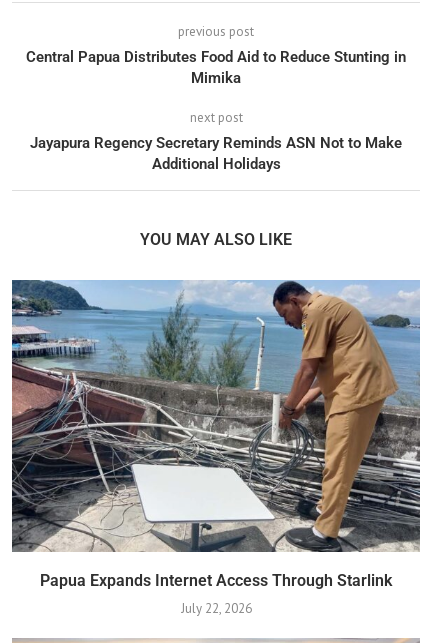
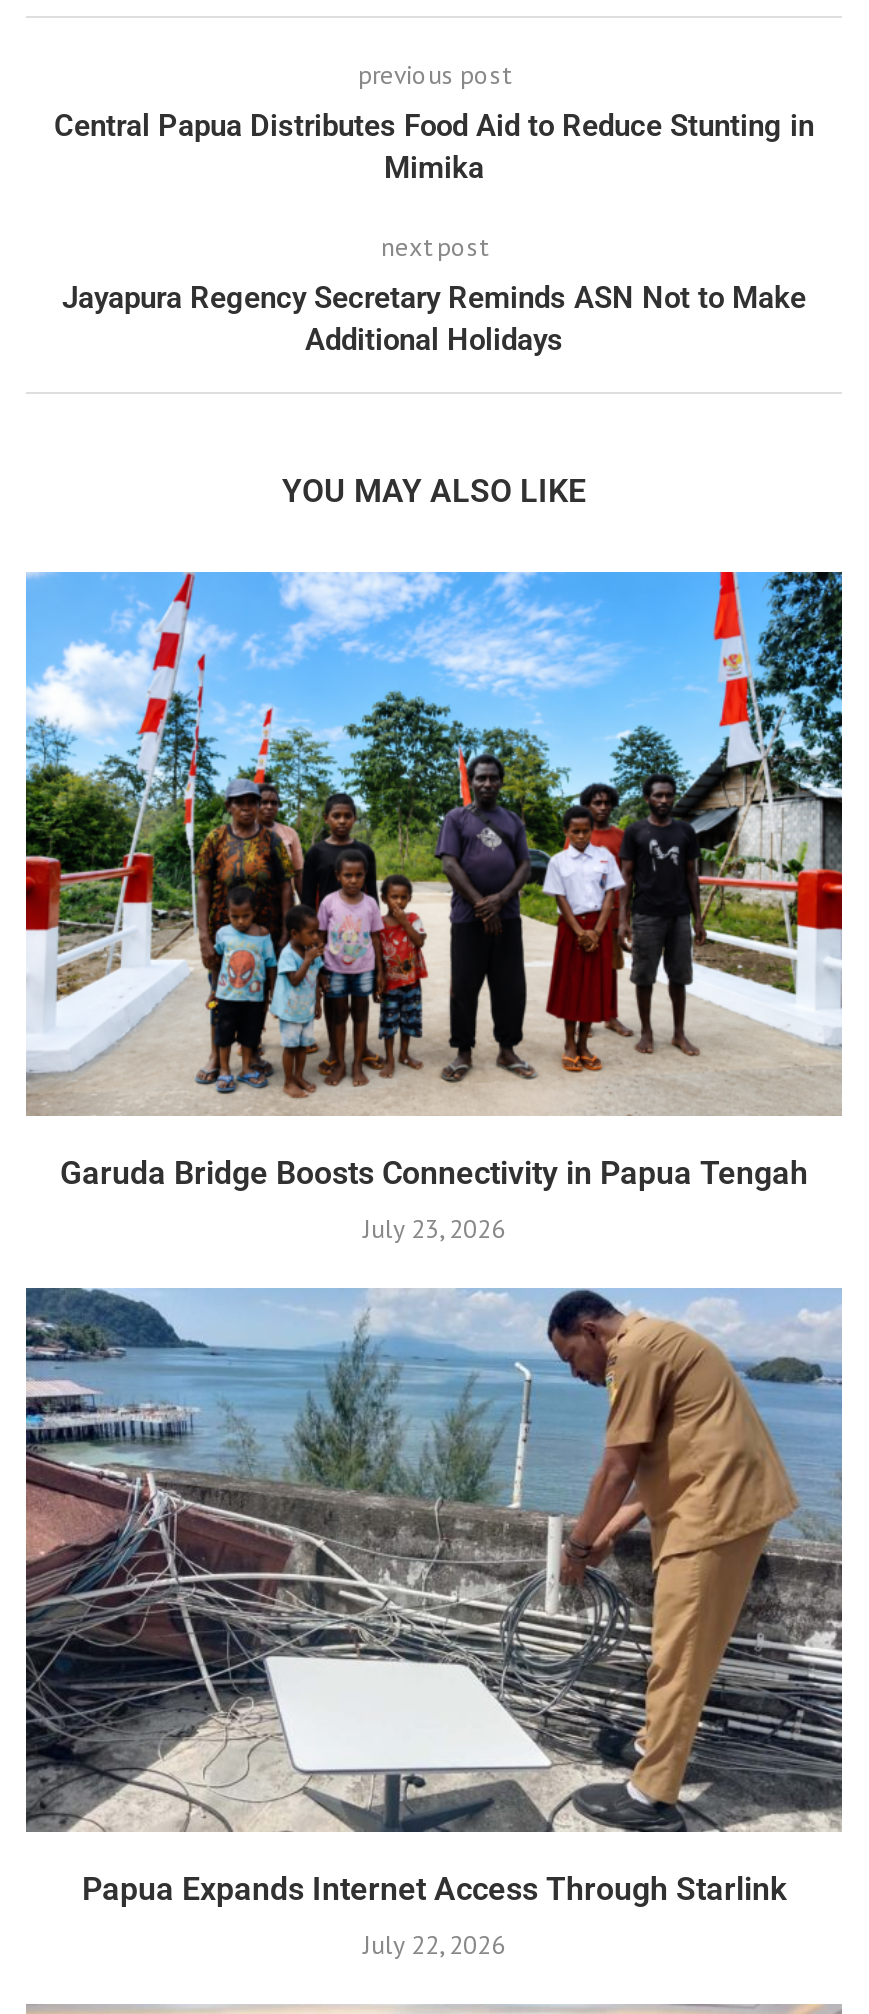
none -> [24,570,844,1247] [image] | Garuda Bridge Boosts Connectivity in Papua Tengah | July 23, 2026

